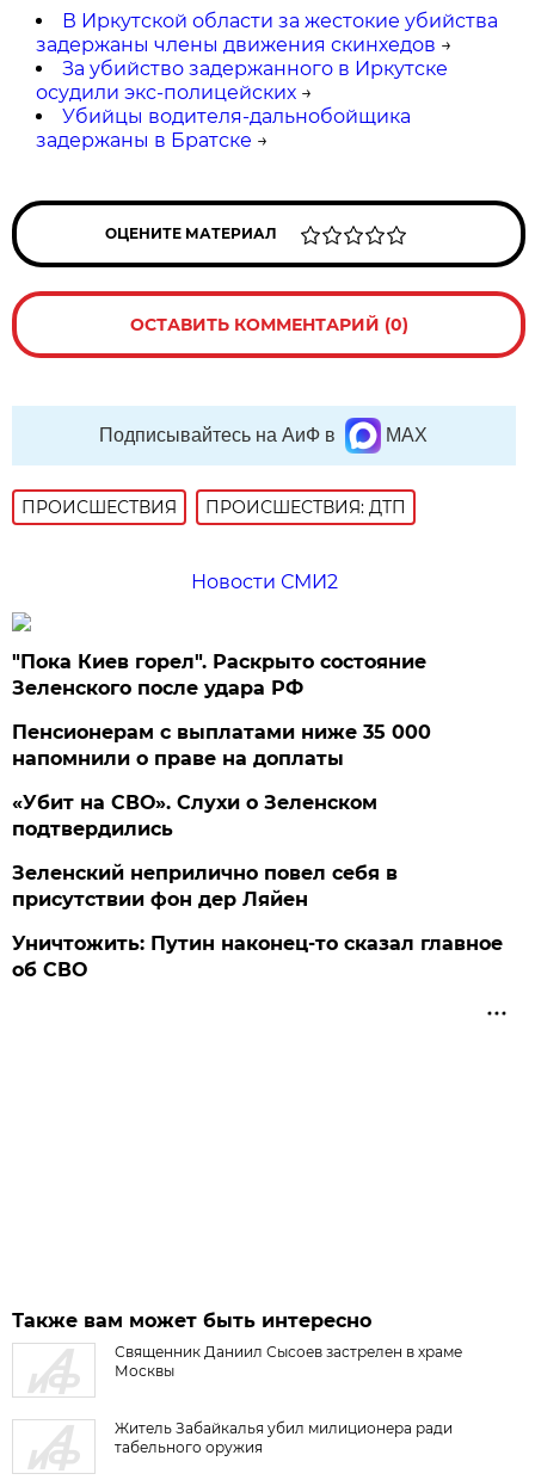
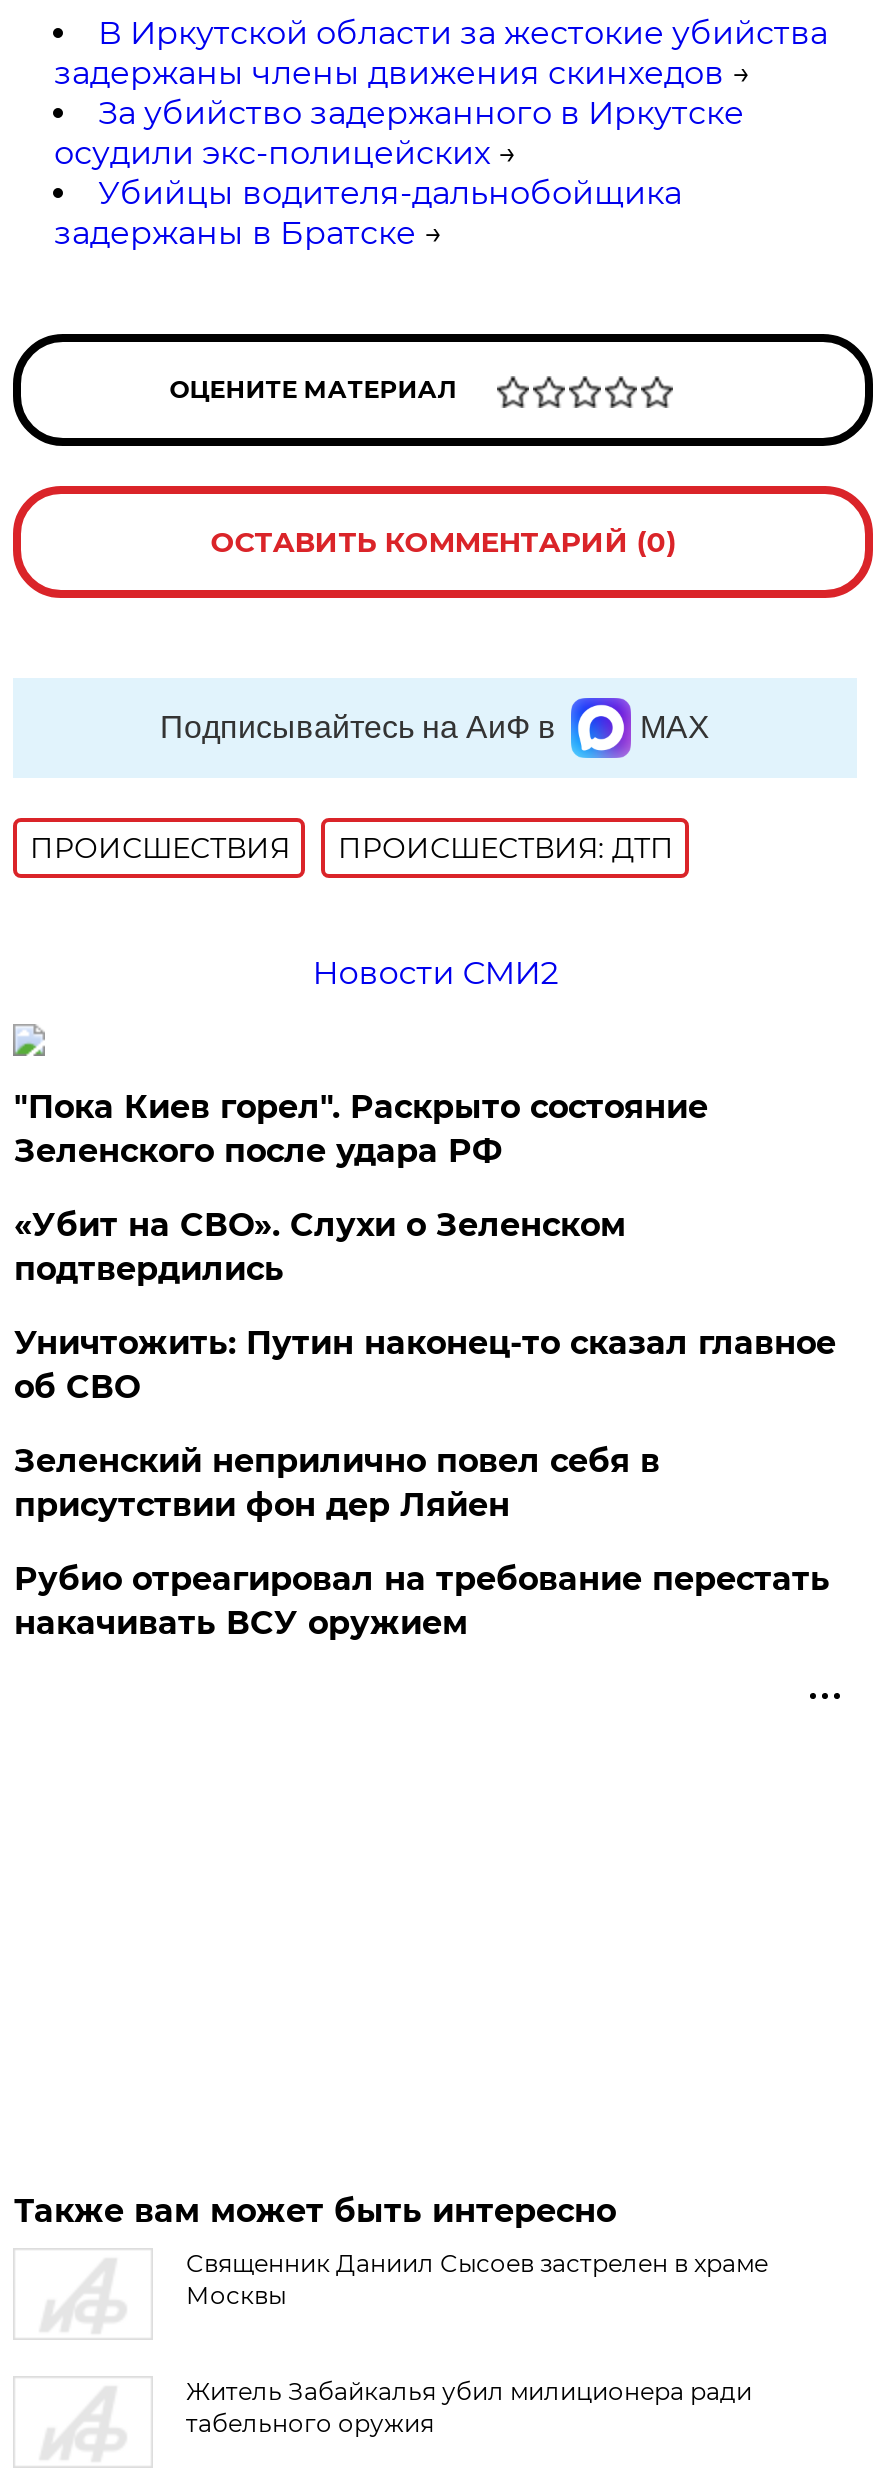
[12,721,432,770] Пенсионерам с выплатами ниже 35 000 | напомнили о праве на доплаты -> none
moved [12,791,378,840] -> [14,1206,626,1288]: «Убит на СВО». Слухи о Зеленском | подтвердились
none -> [14,1560,830,1642] Рубио отреагировал на требование перестать | накачивать ВСУ оружием
moved [12,932,503,981] -> [14,1324,836,1406]: Уничтожить: Путин наконец-то сказал главное | об СВО

